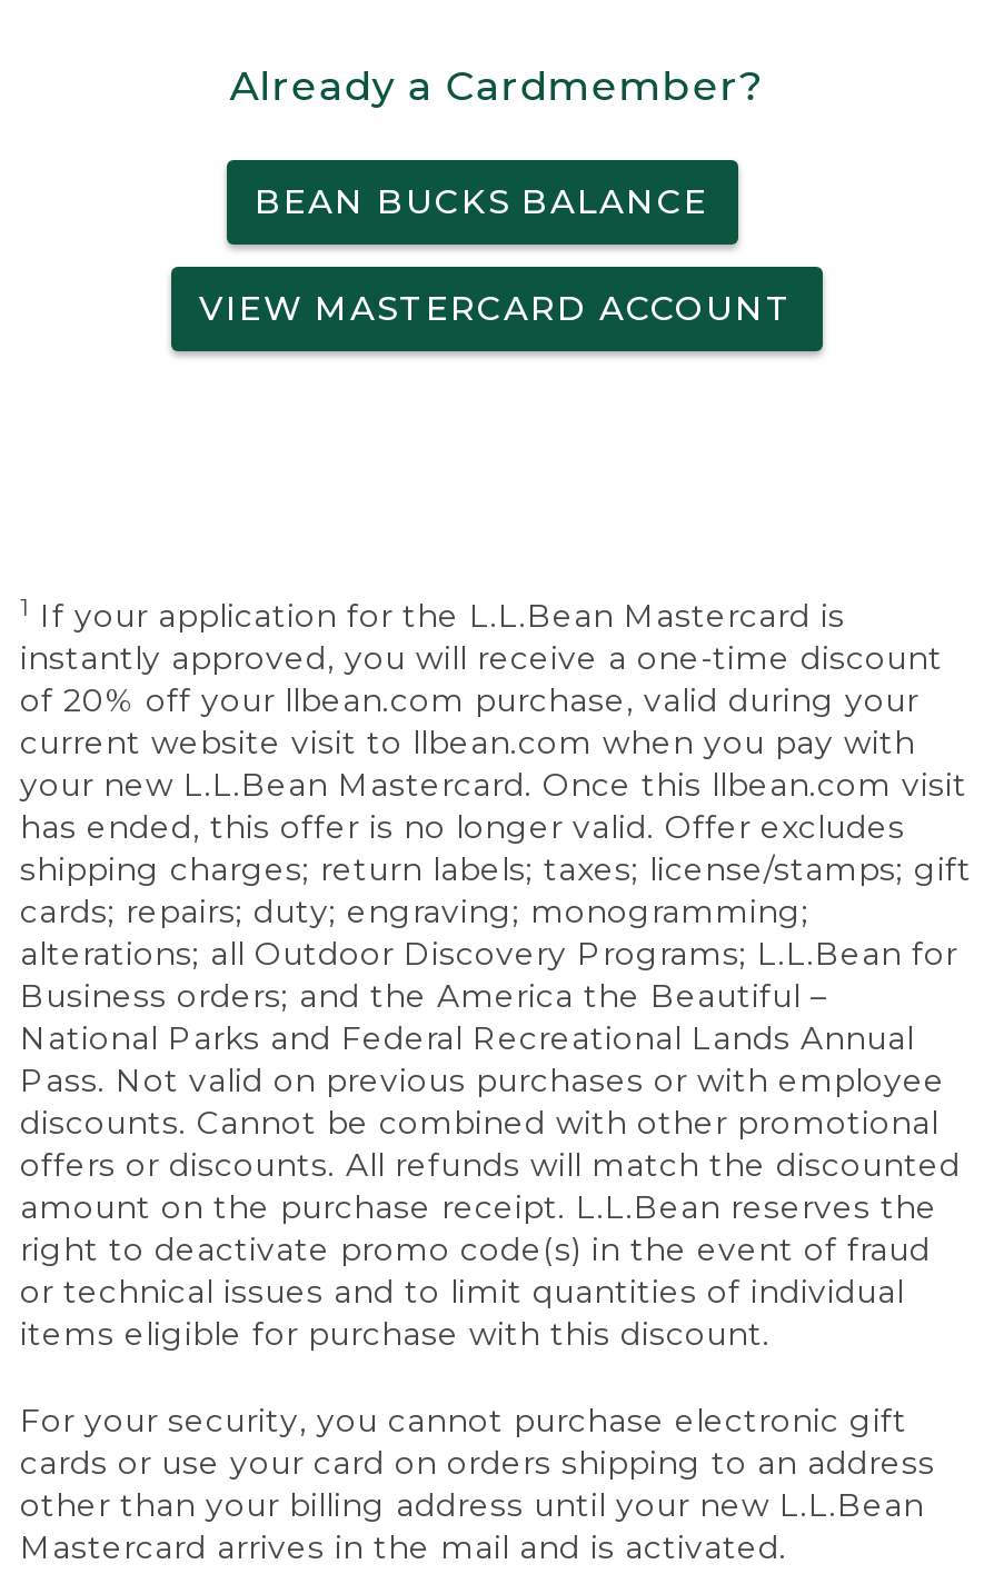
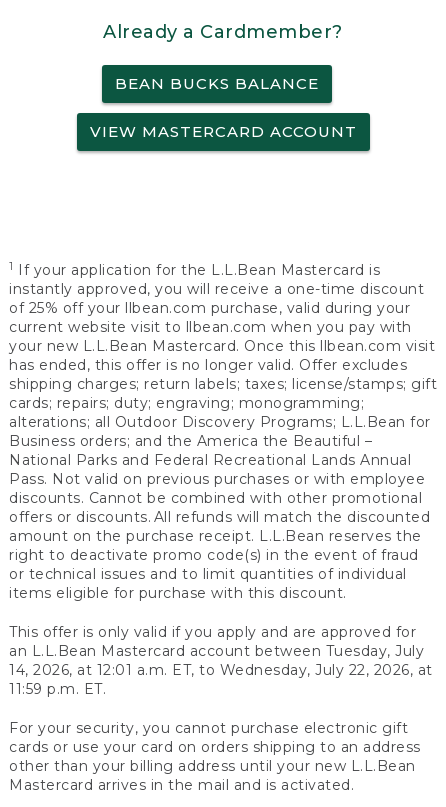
[20,681,918,721] of 20% off your llbean.com purchase, valid during your -> [9,299,410,317] of 25% off your llbean.com purchase, valid during your
none -> [9,623,432,698] This offer is only valid if you apply and are approved for | an L.L.Bean Mastercard account between Tuesday, July | 14, 2026, at 12:01 a.m. ET, to Wednesday, July 22, 2026, at | 11:59 p.m. ET.

